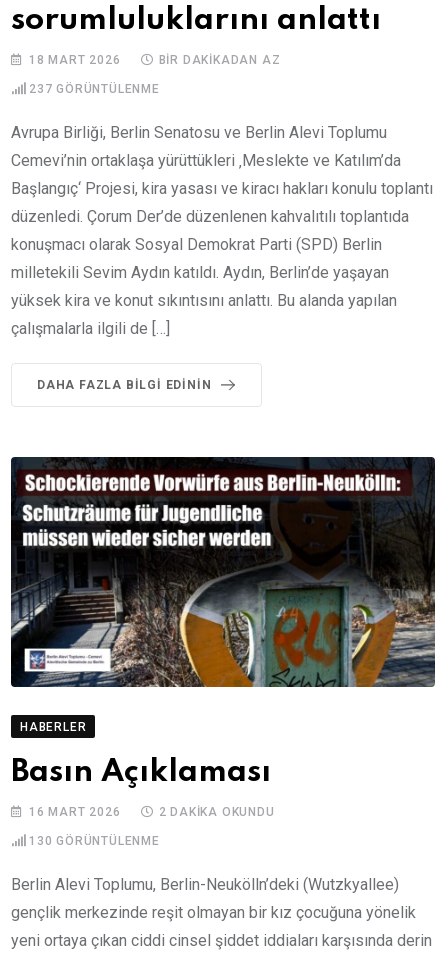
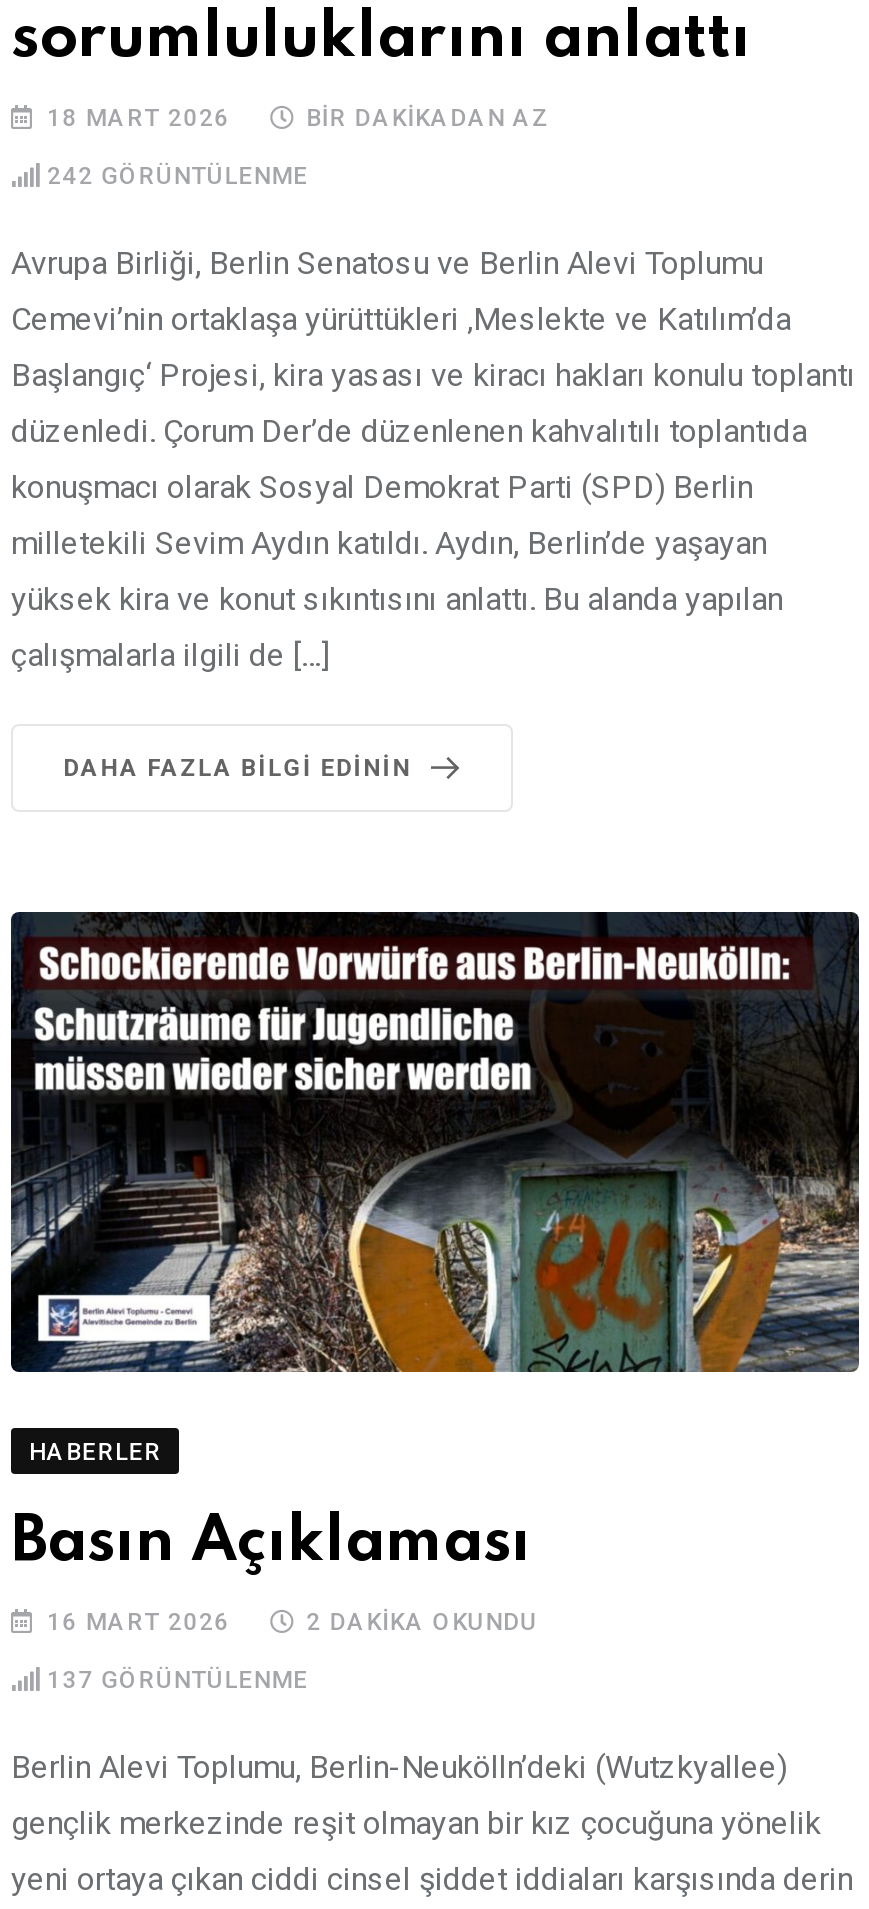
[29,82,160,96] 237 GÖRÜNTÜLENME -> [47,163,309,191] 242 GÖRÜNTÜLENME
[29,833,160,847] 130 GÖRÜNTÜLENME -> [47,1666,309,1694] 137 GÖRÜNTÜLENME

